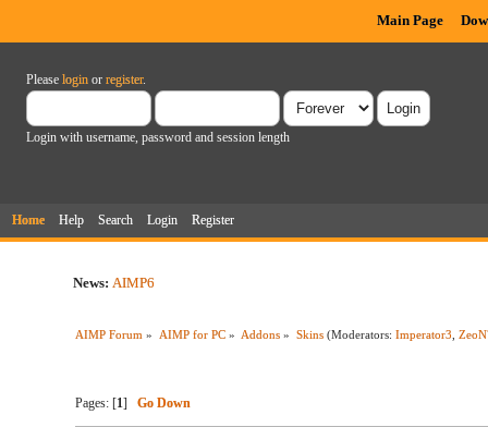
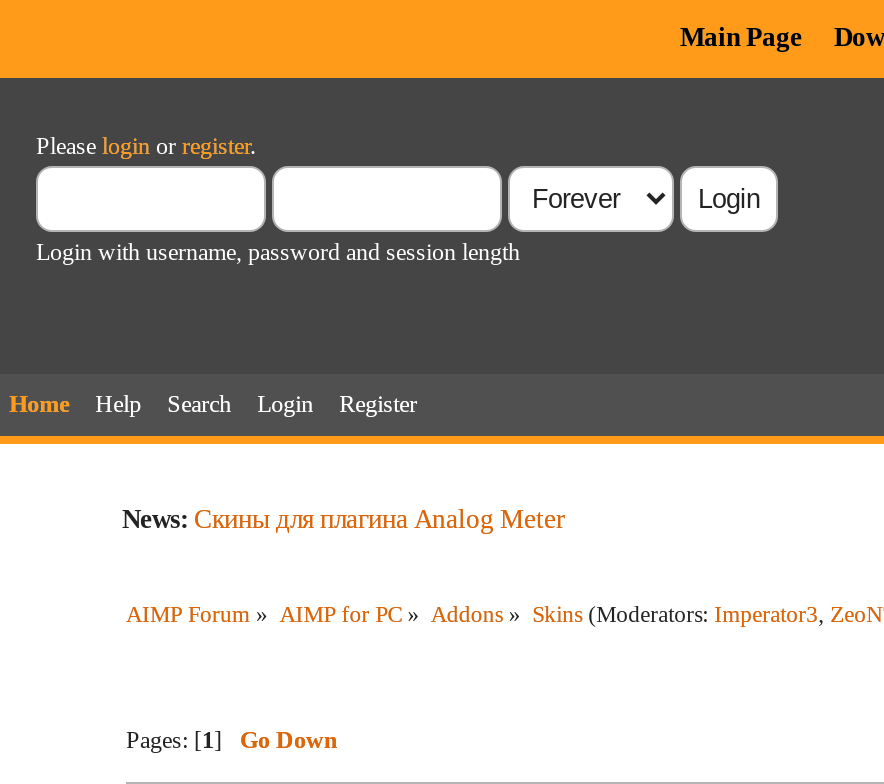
[73,274,155,291] News: AIMP6 -> [122,504,564,534] News: Скины для плагина Analog Meter

